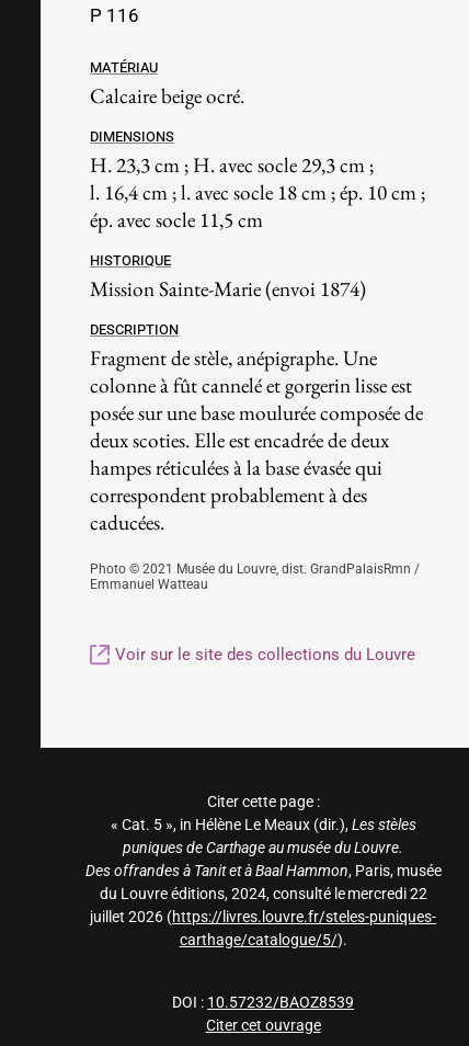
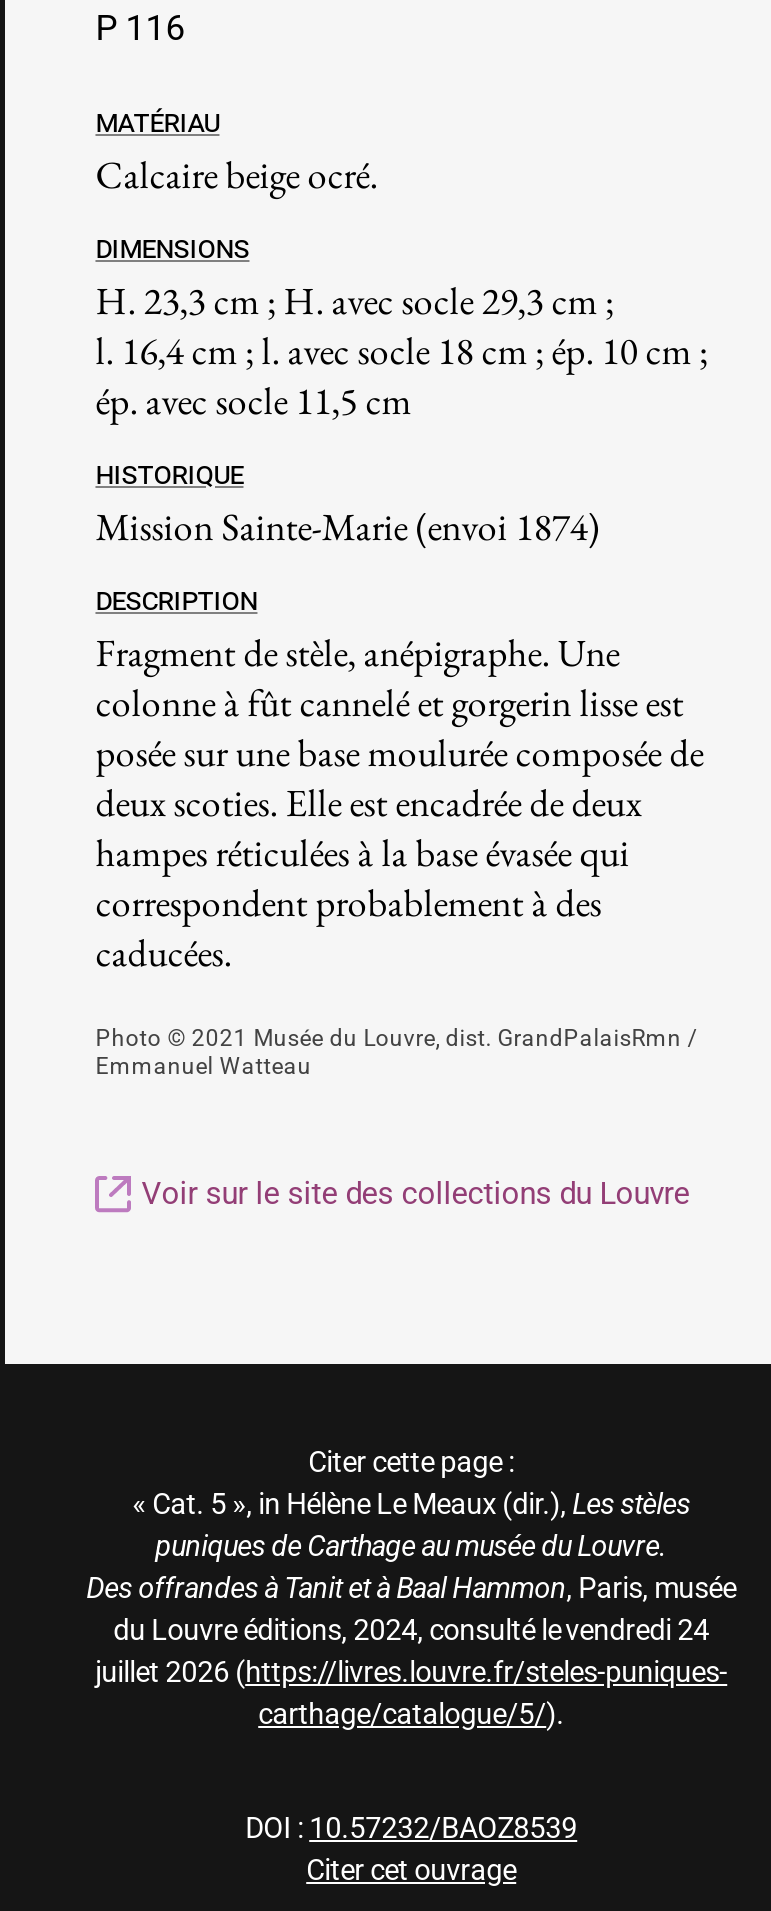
[99,885,427,903] du Louvre éditions, 2024, consulté le mercredi 22 -> [113,1614,709,1648] du Louvre éditions, 2024, consulté le vendredi 24

